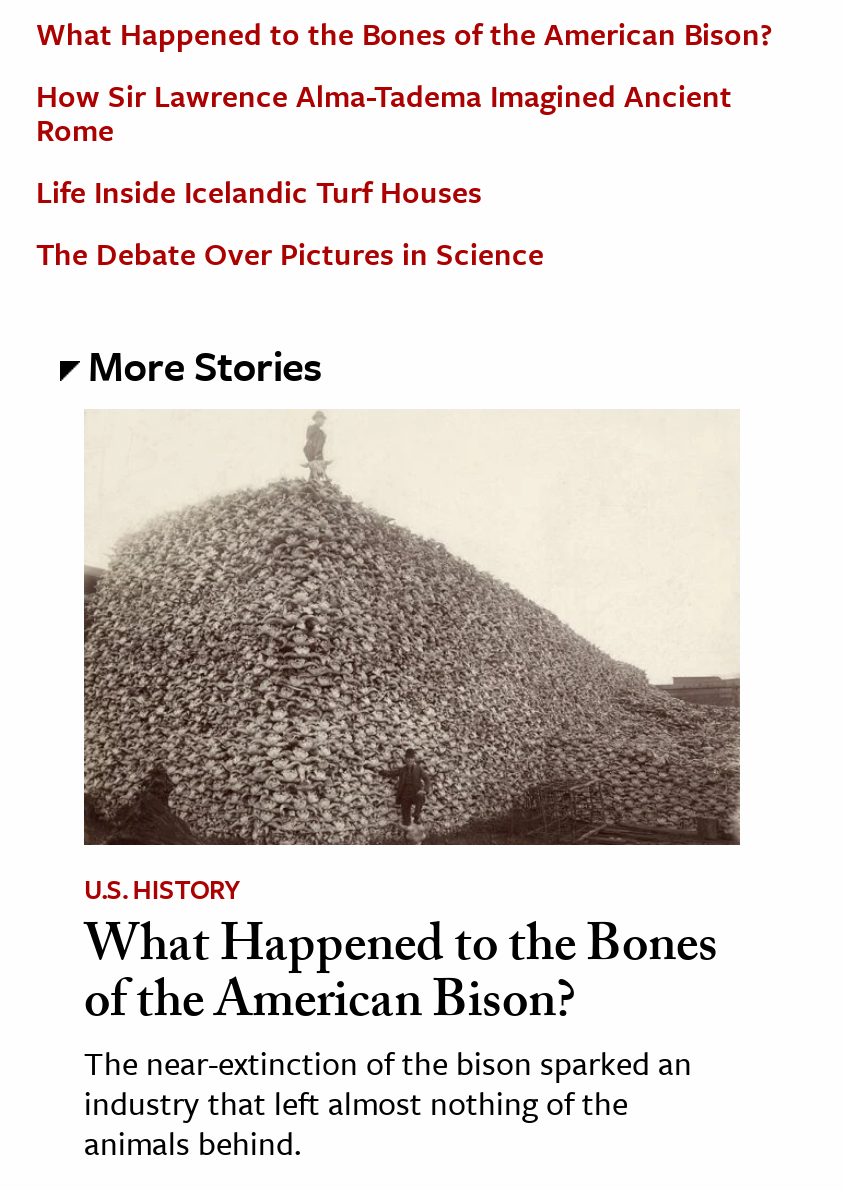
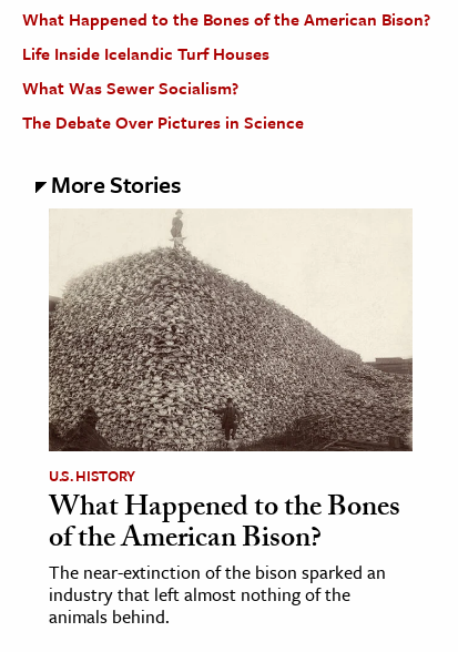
[36,73,732,151] How Sir Lawrence Alma-Tadema Imagined Ancient | Rome -> none
moved [36,169,482,213] -> [22,41,269,66]: Life Inside Icelandic Turf Houses
none -> [22,76,238,100] What Was Sewer Socialism?

